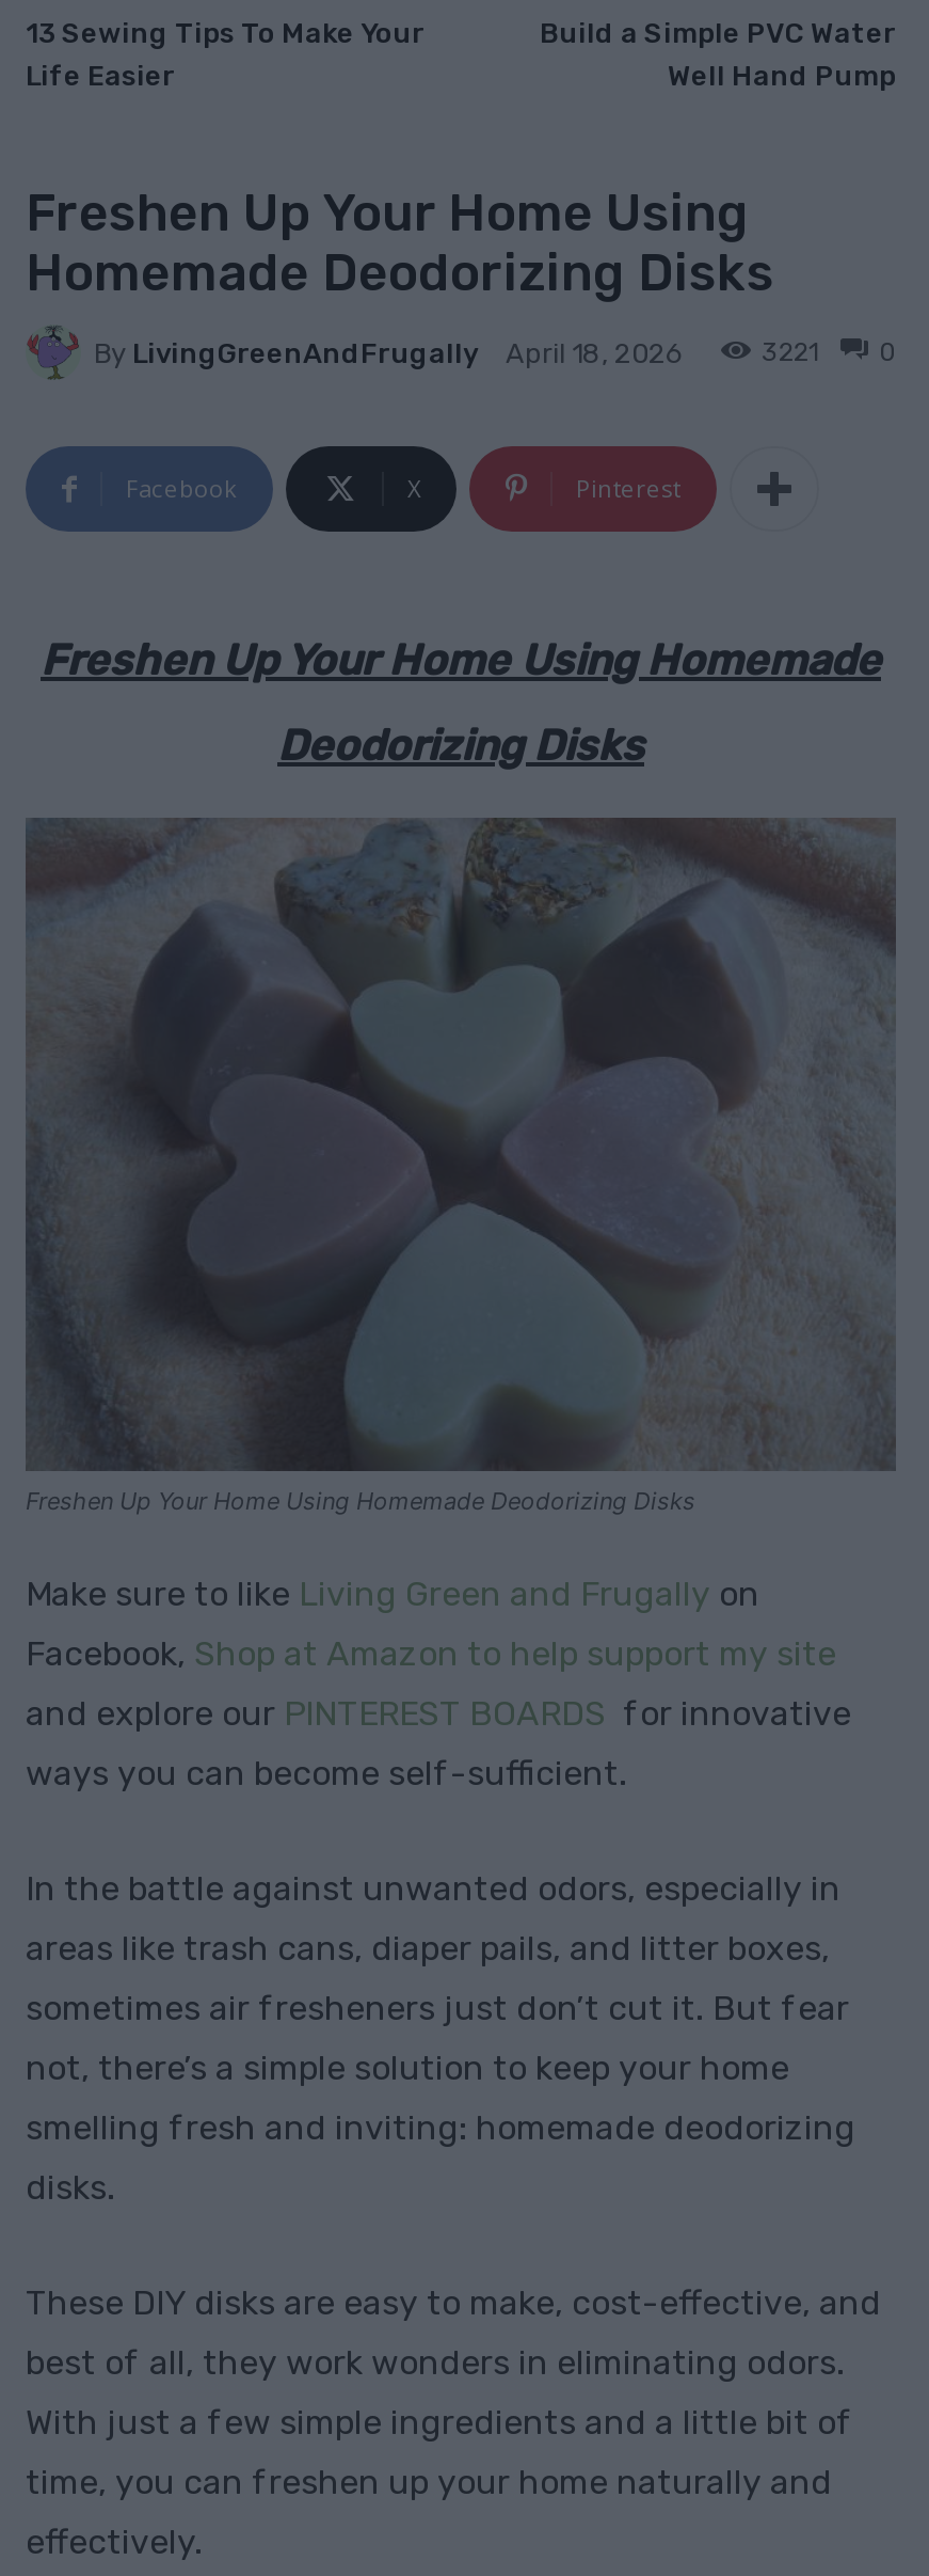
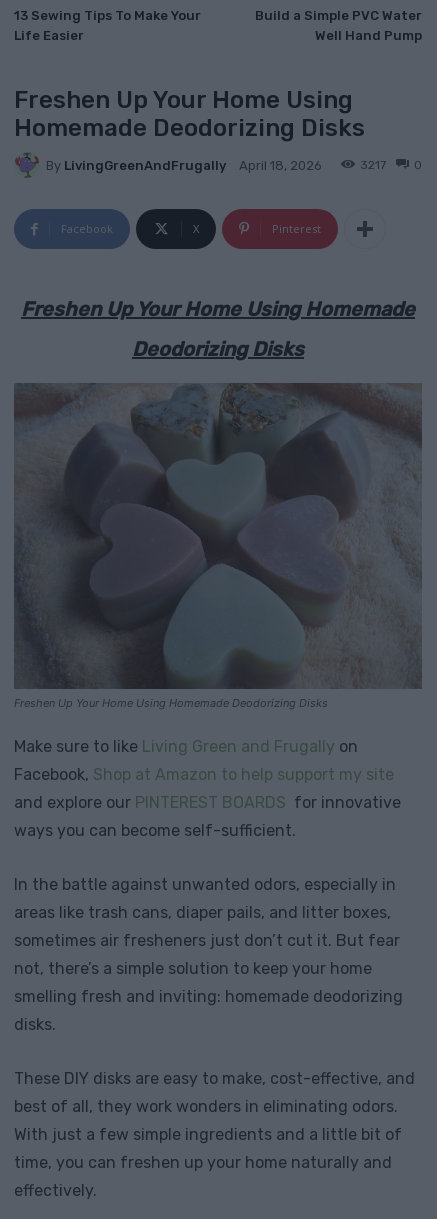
[762,337,896,367] 3221 0 -> [360,158,422,172] 3217 0

